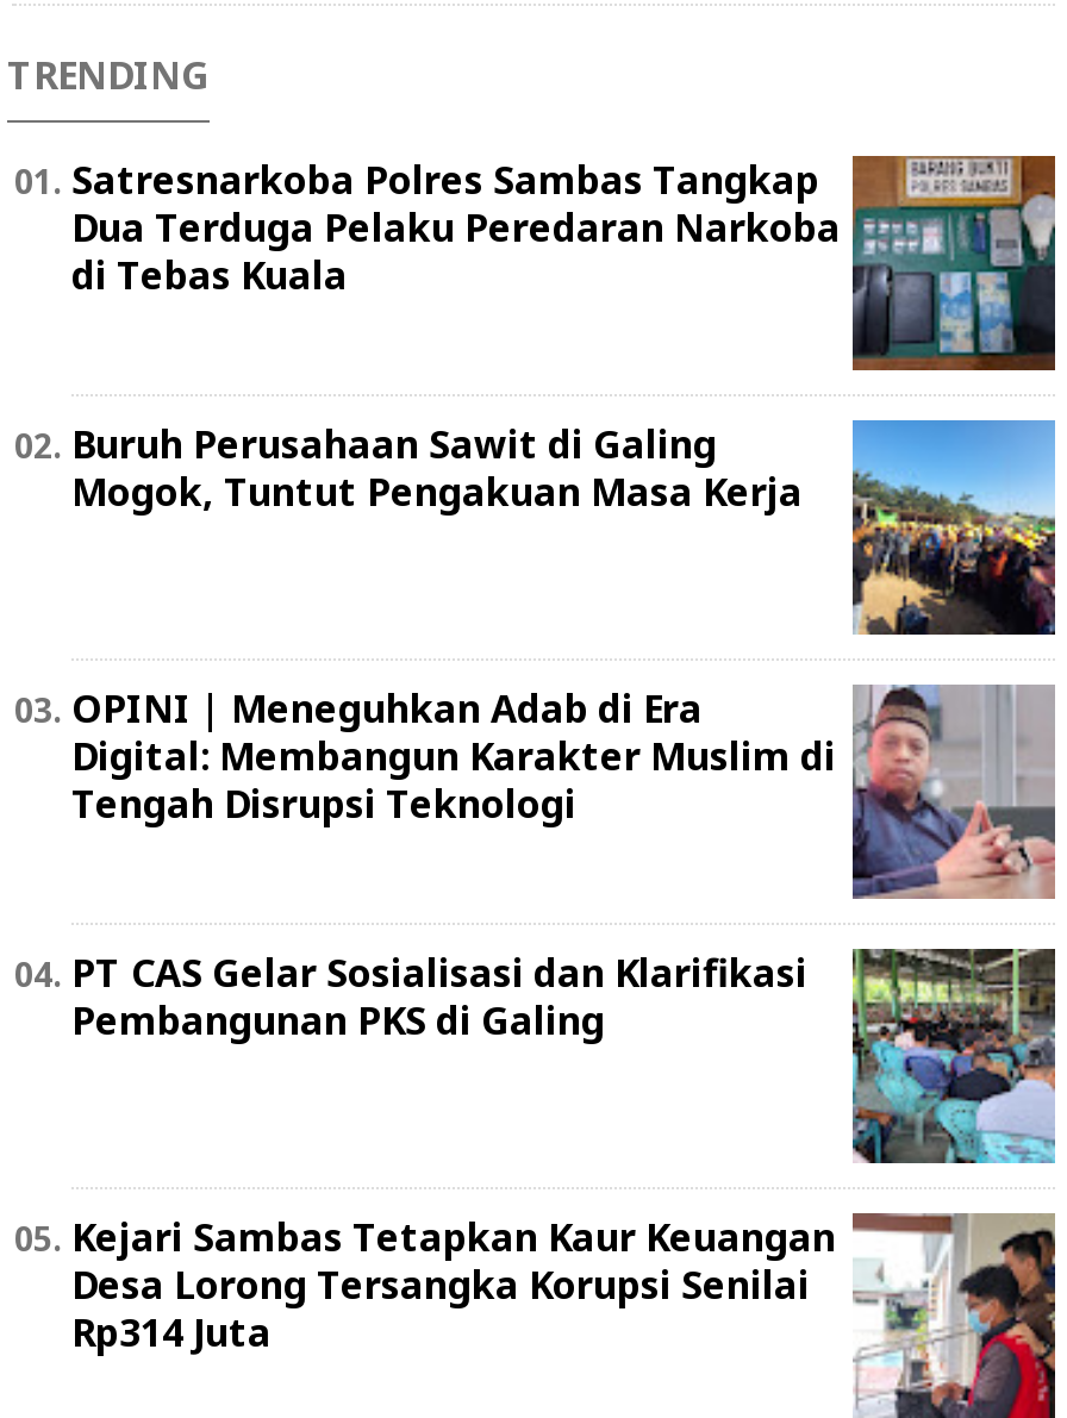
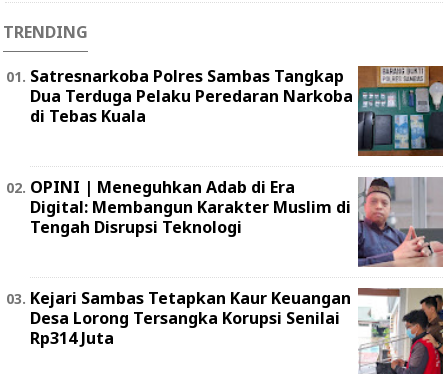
[71,418,1055,635] [image] | Buruh Perusahaan Sawit di Galing | Mogok, Tuntut Pengakuan Masa Kerja -> none
[71,948,1057,1166] [image] | PT CAS Gelar Sosialisasi dan Klarifikasi | Pembangunan PKS di Galing -> none

